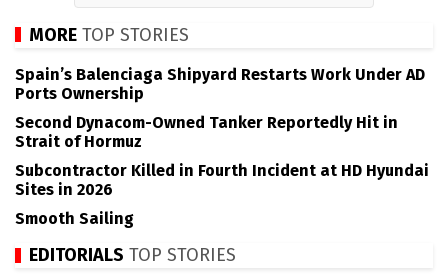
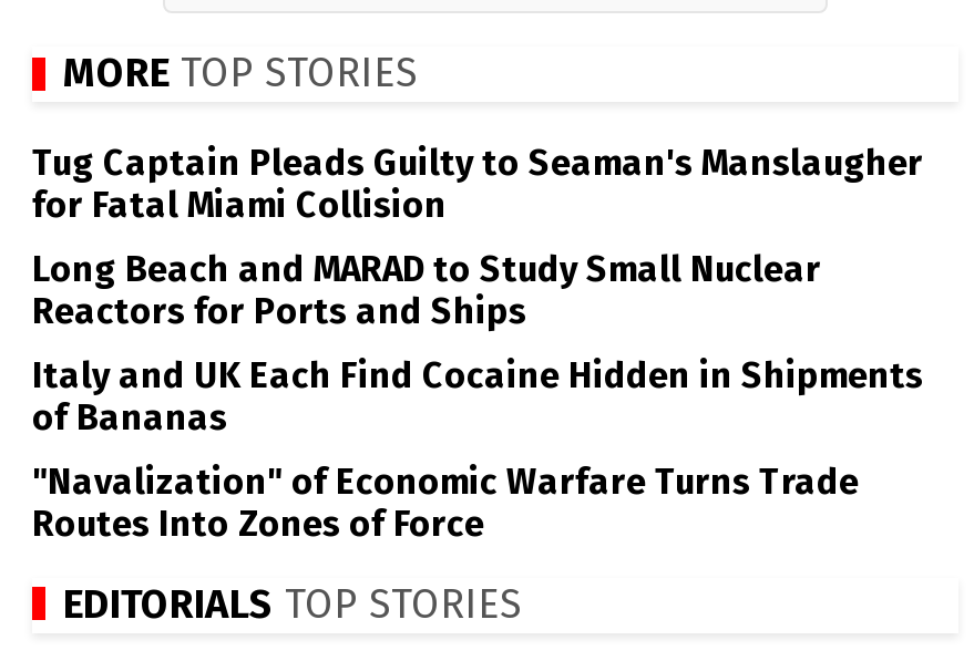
[15,65,425,103] Spain’s Balenciaga Shipyard Restarts Work Under AD | Ports Ownership -> [32,142,923,226] Tug Captain Pleads Guilty to Seaman's Manslaugher | for Fatal Miami Collision
[15,113,398,151] Second Dynacom-Owned Tanker Reportedly Hit in | Strait of Hormuz -> [32,248,821,332] Long Beach and MARAD to Study Small Nuclear | Reactors for Ports and Ships
[15,161,429,199] Subcontractor Killed in Fourth Incident at HD Hyundai | Sites in 2026 -> [32,354,923,438] Italy and UK Each Find Cocaine Hidden in Shipments | of Bananas
[15,209,134,228] Smooth Sailing -> [32,460,859,545] "Navalization" of Economic Warfare Turns Trade | Routes Into Zones of Force

